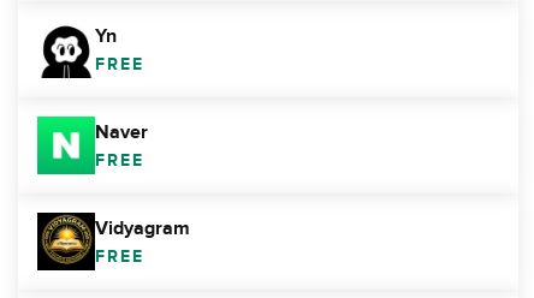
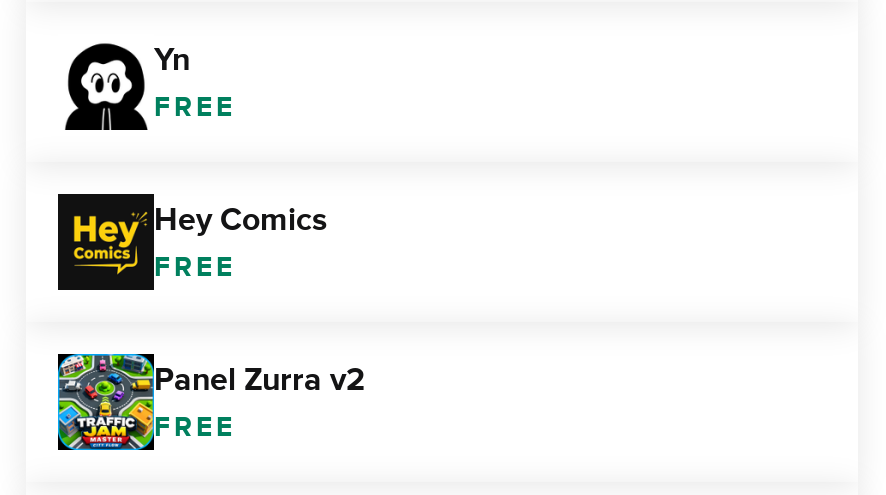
[36,115,148,175] [image] | Naver -> [56,192,328,292] [image] | Hey Comics
[36,211,190,272] [image] | Vidyagram -> [56,352,366,452] [image] | Panel Zurra v2

